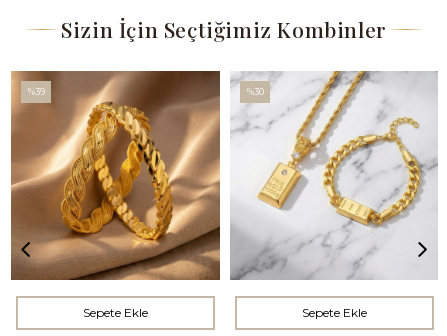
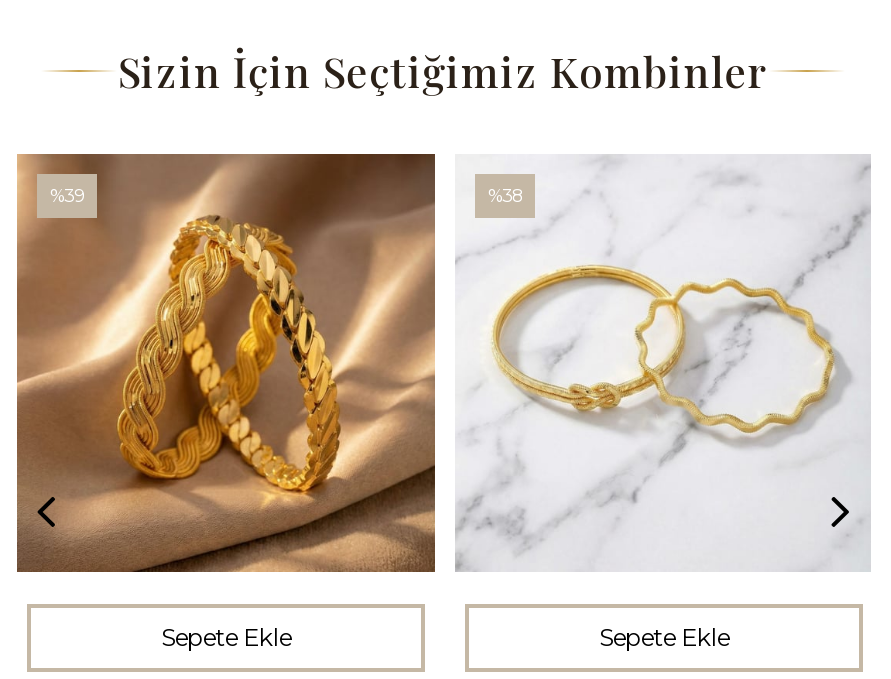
[230,70,438,280] [image] | %30 -> [457,154,869,570] [image] | %38

